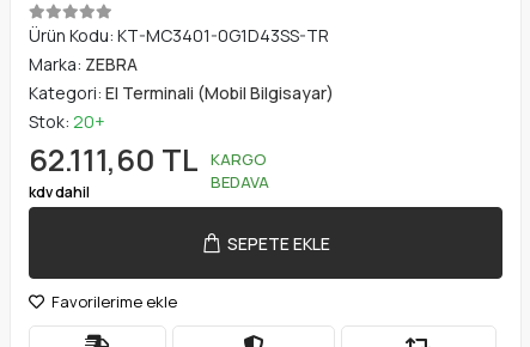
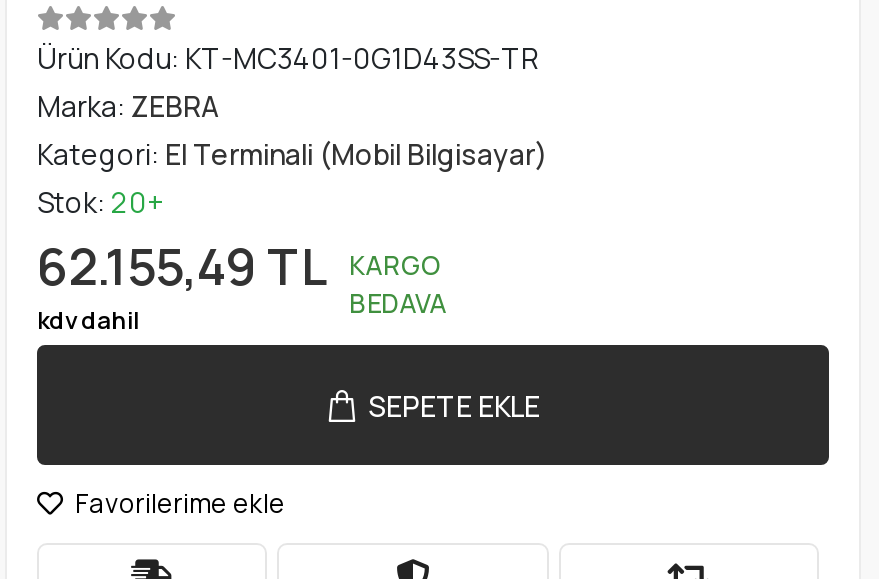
[29,139,267,181] 62.111,60 TL KARGO -> [37,231,443,301] 62.155,49 TL KARGO

